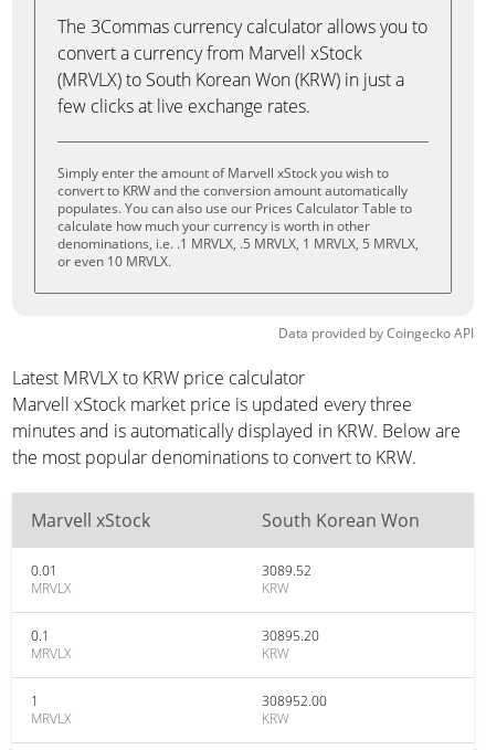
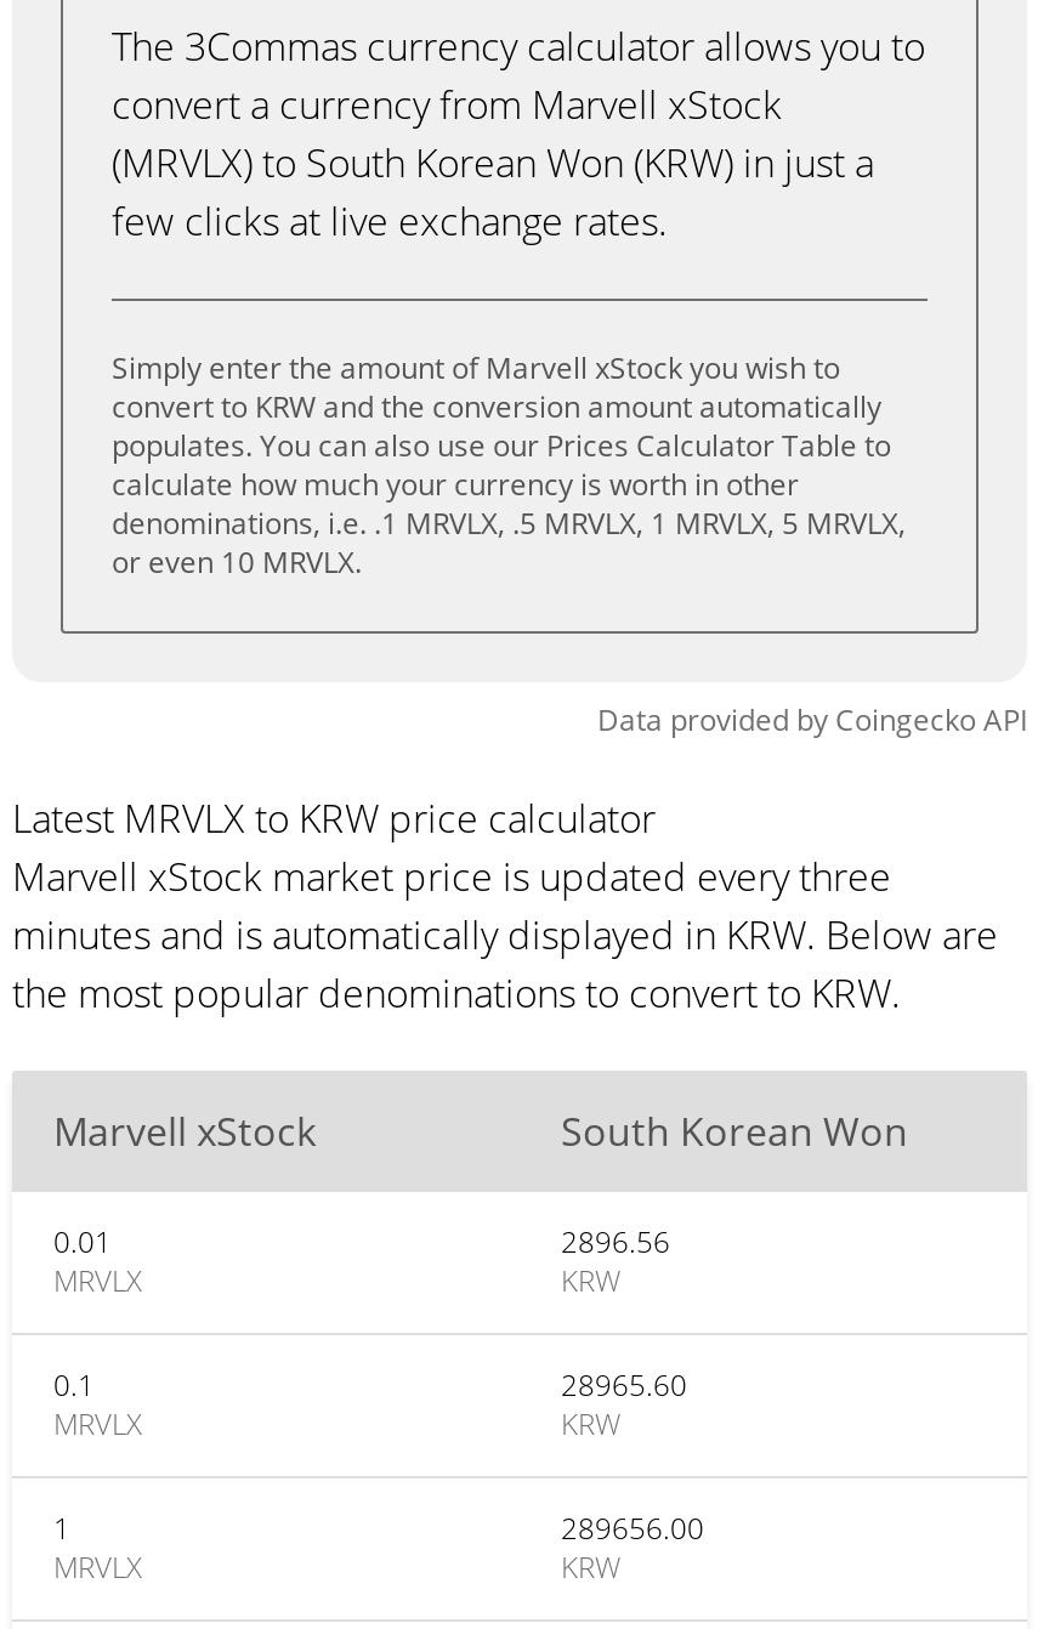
[262,561,311,580] 3089.52 -> [561,1221,670,1262] 2896.56
[262,626,319,645] 30895.20 -> [561,1364,687,1406] 28965.60
[262,691,327,710] 308952.00 -> [561,1508,704,1549] 289656.00

